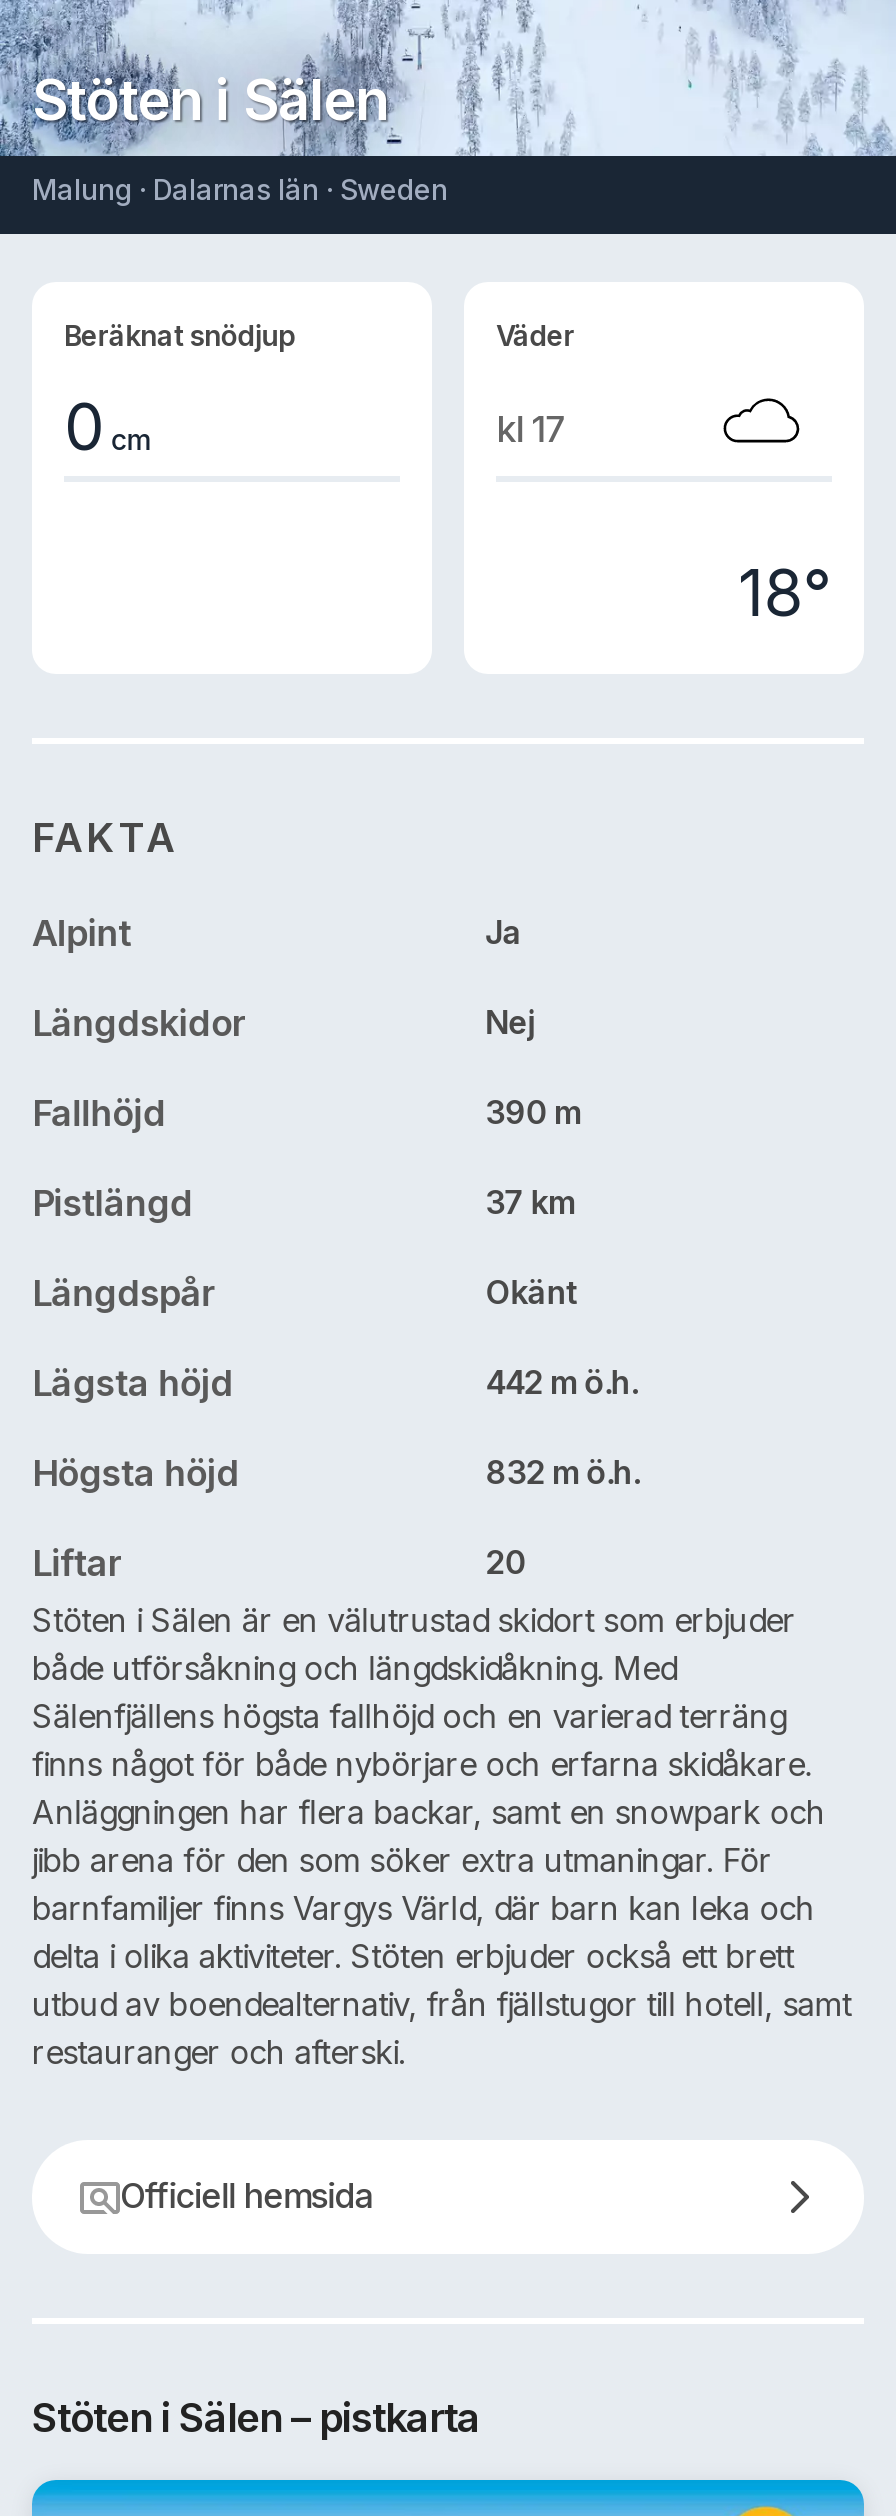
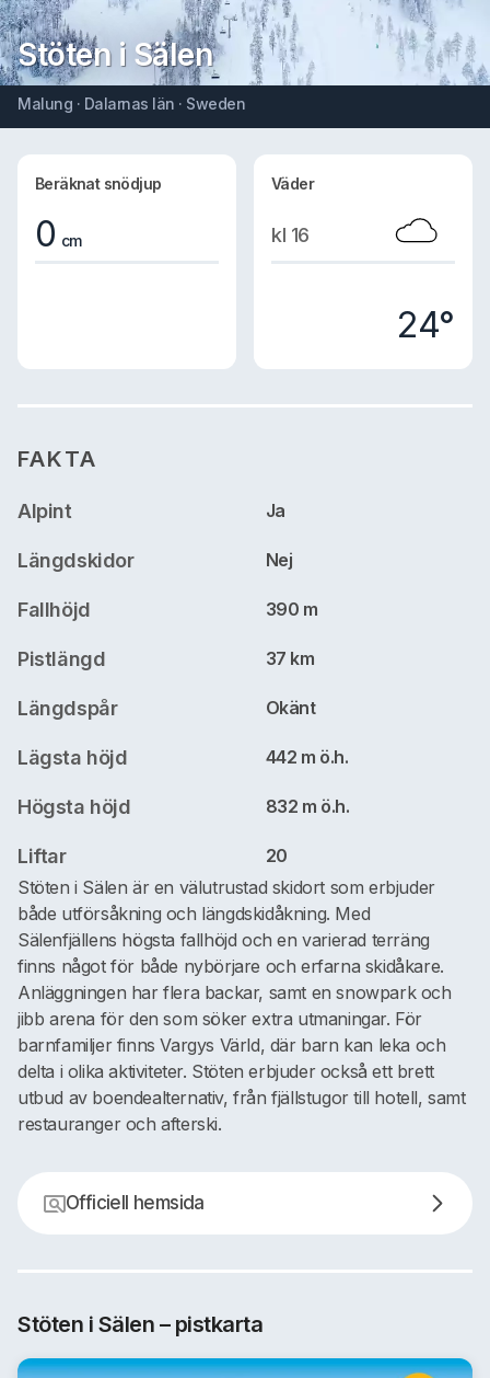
[496,407,566,449] kl 17 -> [271,223,310,246] kl 16
[738,554,832,632] 18° -> [397,303,455,346] 24°

